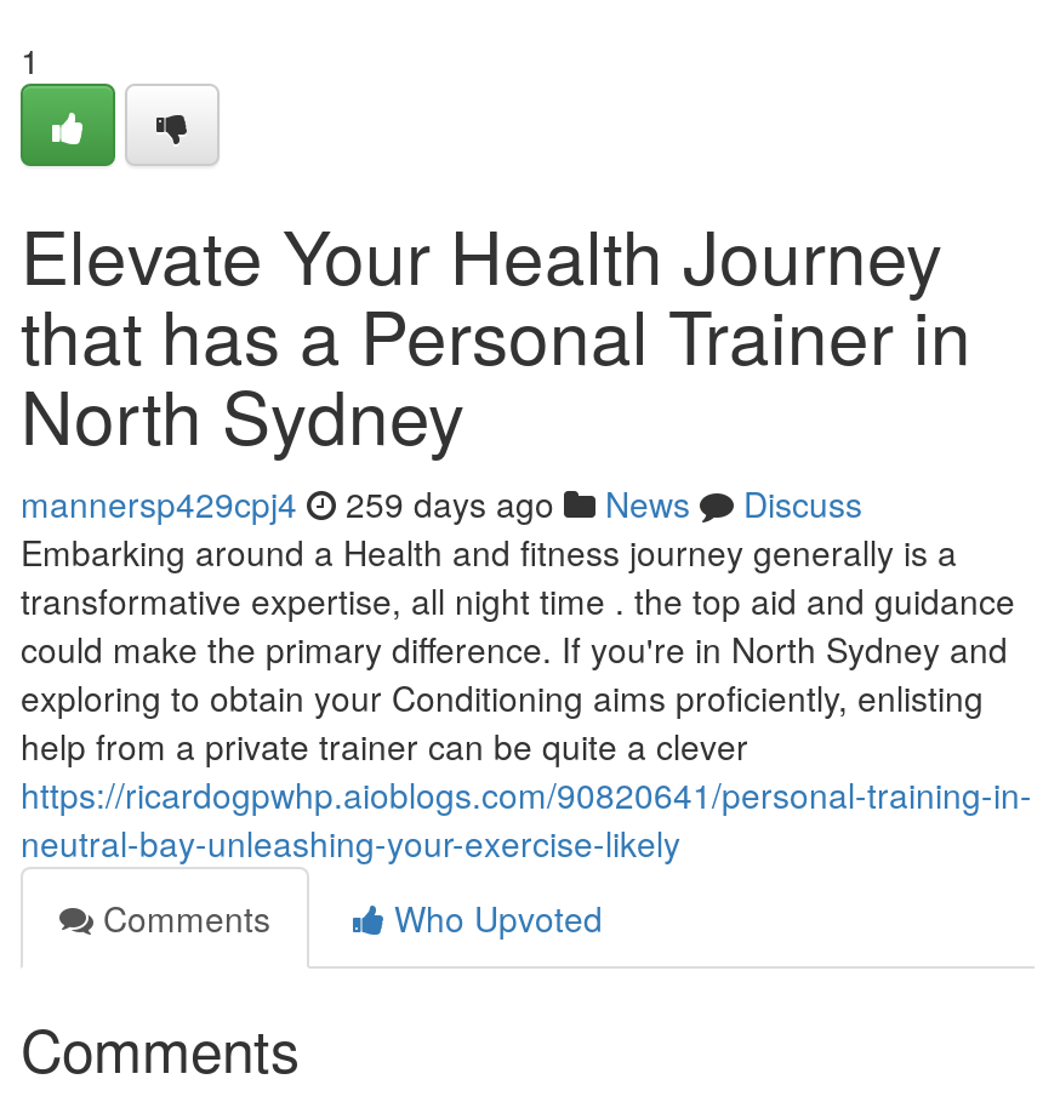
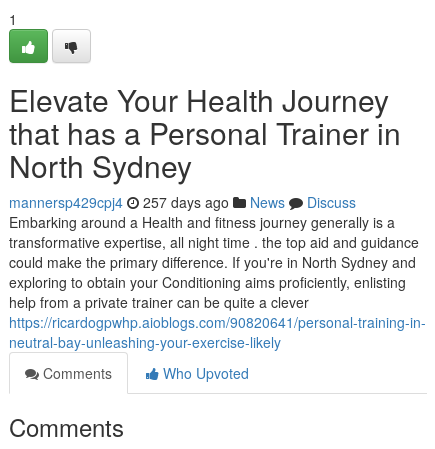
[21,479,862,527] mannersp429cpj4 259 days ago News Discuss -> [9,192,356,212] mannersp429cpj4 257 days ago News Discuss

